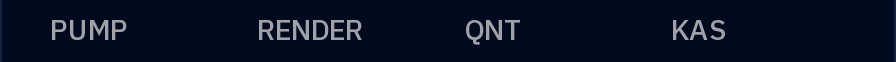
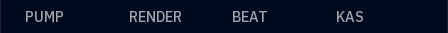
[464,10,524,48] QNT -> [232,7,268,26] BEAT

